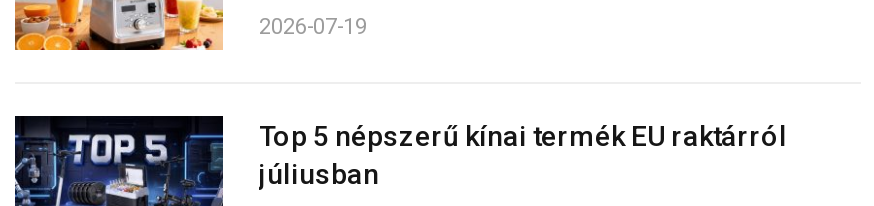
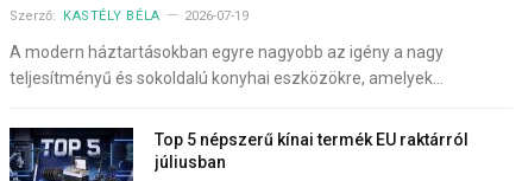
none -> [10,9,160,24] Szerző: KASTÉLY BÉLA
none -> [10,43,444,88] A modern háztartásokban egyre nagyobb az igény a nagy | teljesítményű és sokoldalú konyhai eszközökre, amelyek…

